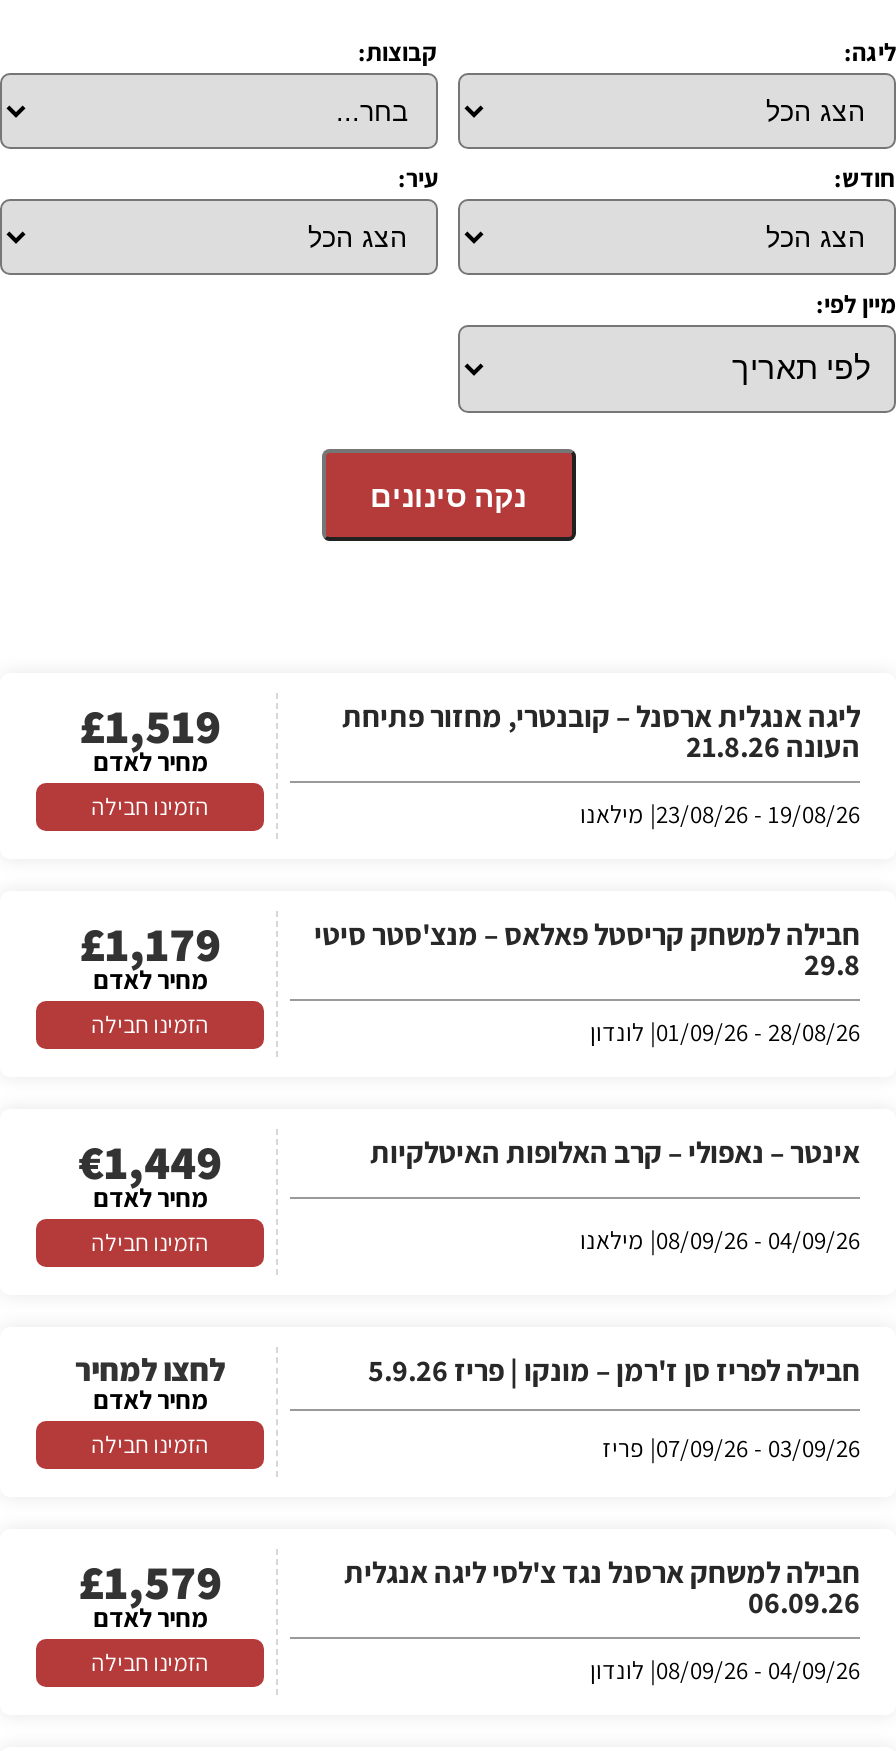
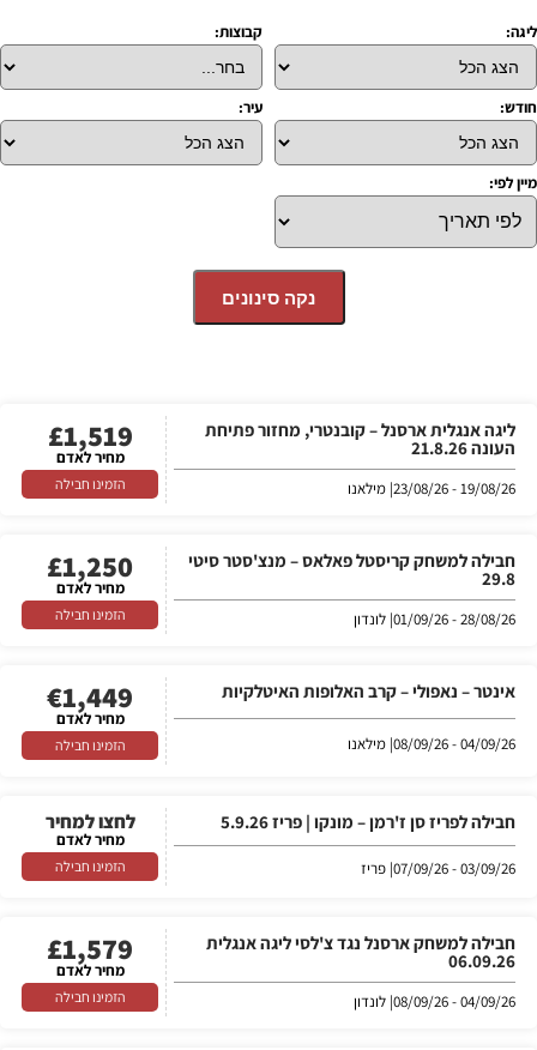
[79,911,221,975] £1,179 -> [47,547,133,585] £1,250

